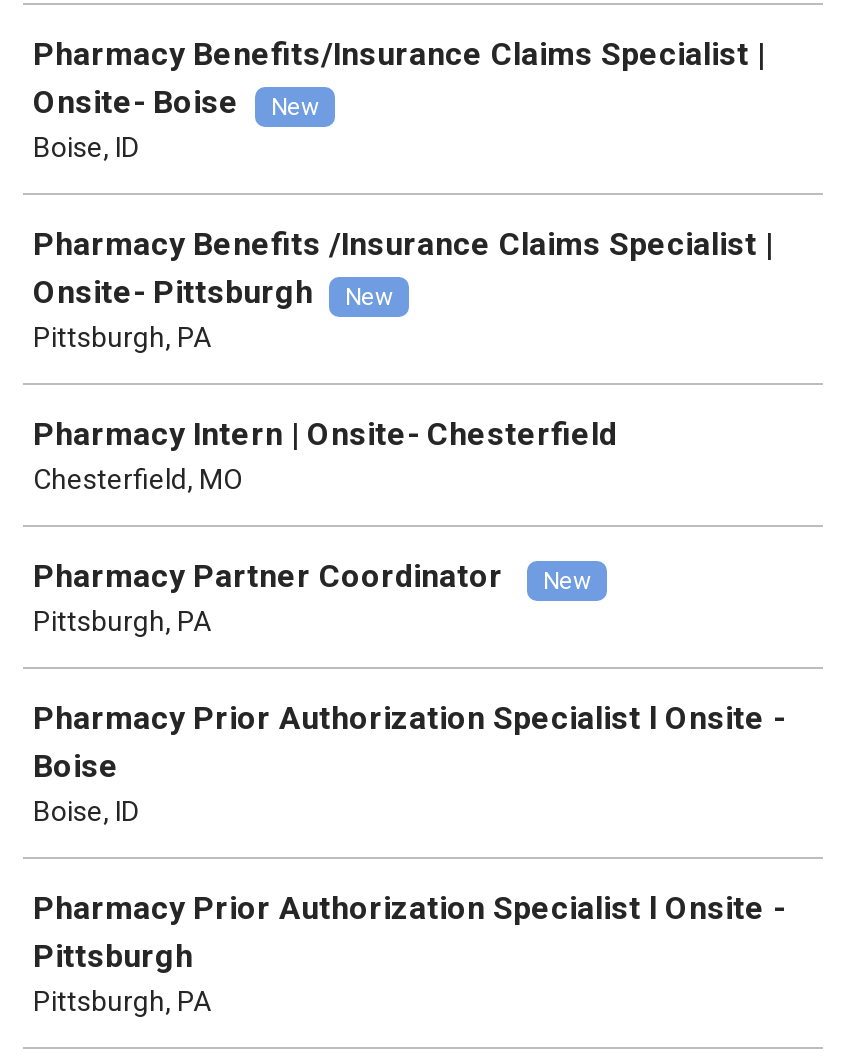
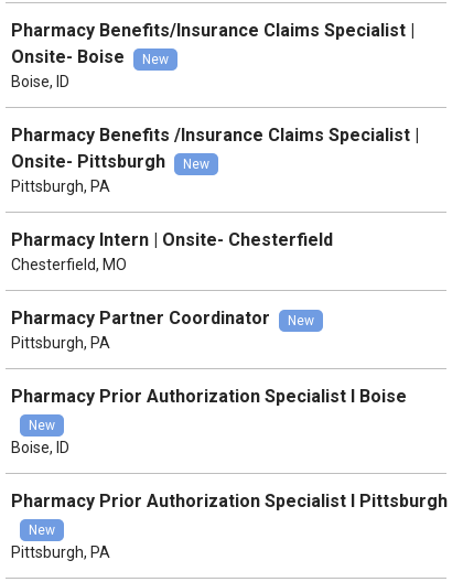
[33,699,785,785] Pharmacy Prior Authorization Specialist l Onsite - | Boise -> [11,386,407,433] Pharmacy Prior Authorization Specialist l Boise | New
[33,889,785,975] Pharmacy Prior Authorization Specialist l Onsite - | Pittsburgh -> [11,490,448,538] Pharmacy Prior Authorization Specialist l Pittsburgh | New

